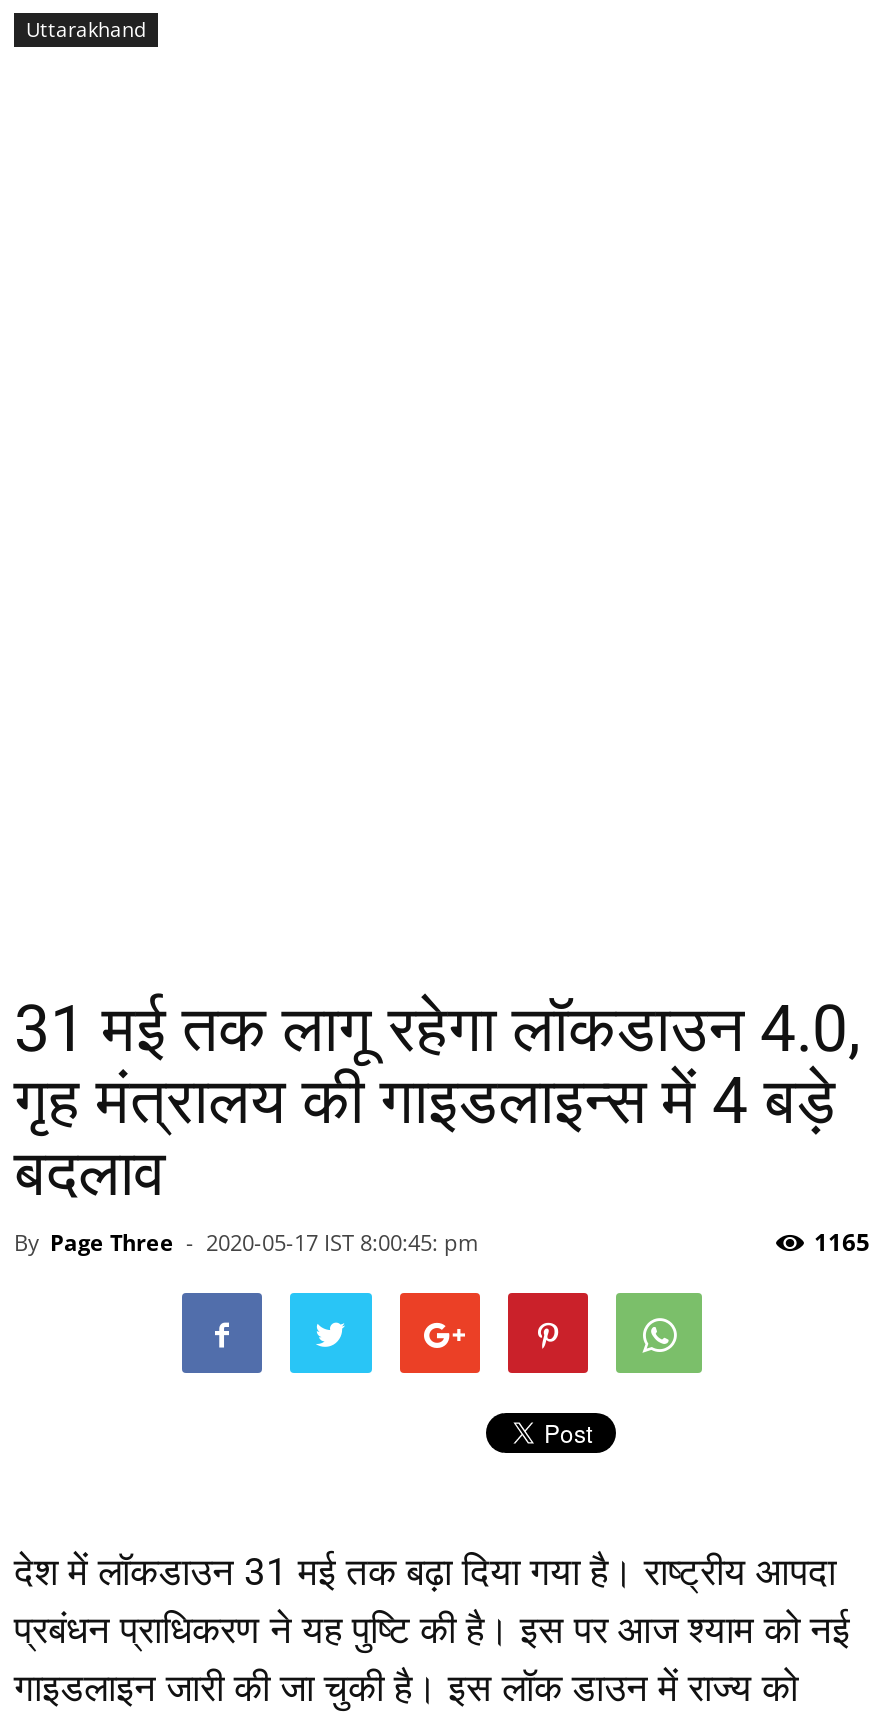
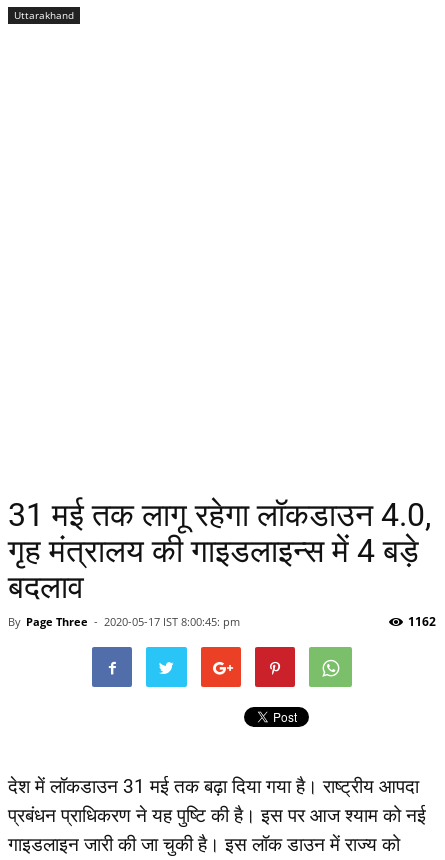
[814,1225,870,1259] 1165 -> [408,613,436,630] 1162

